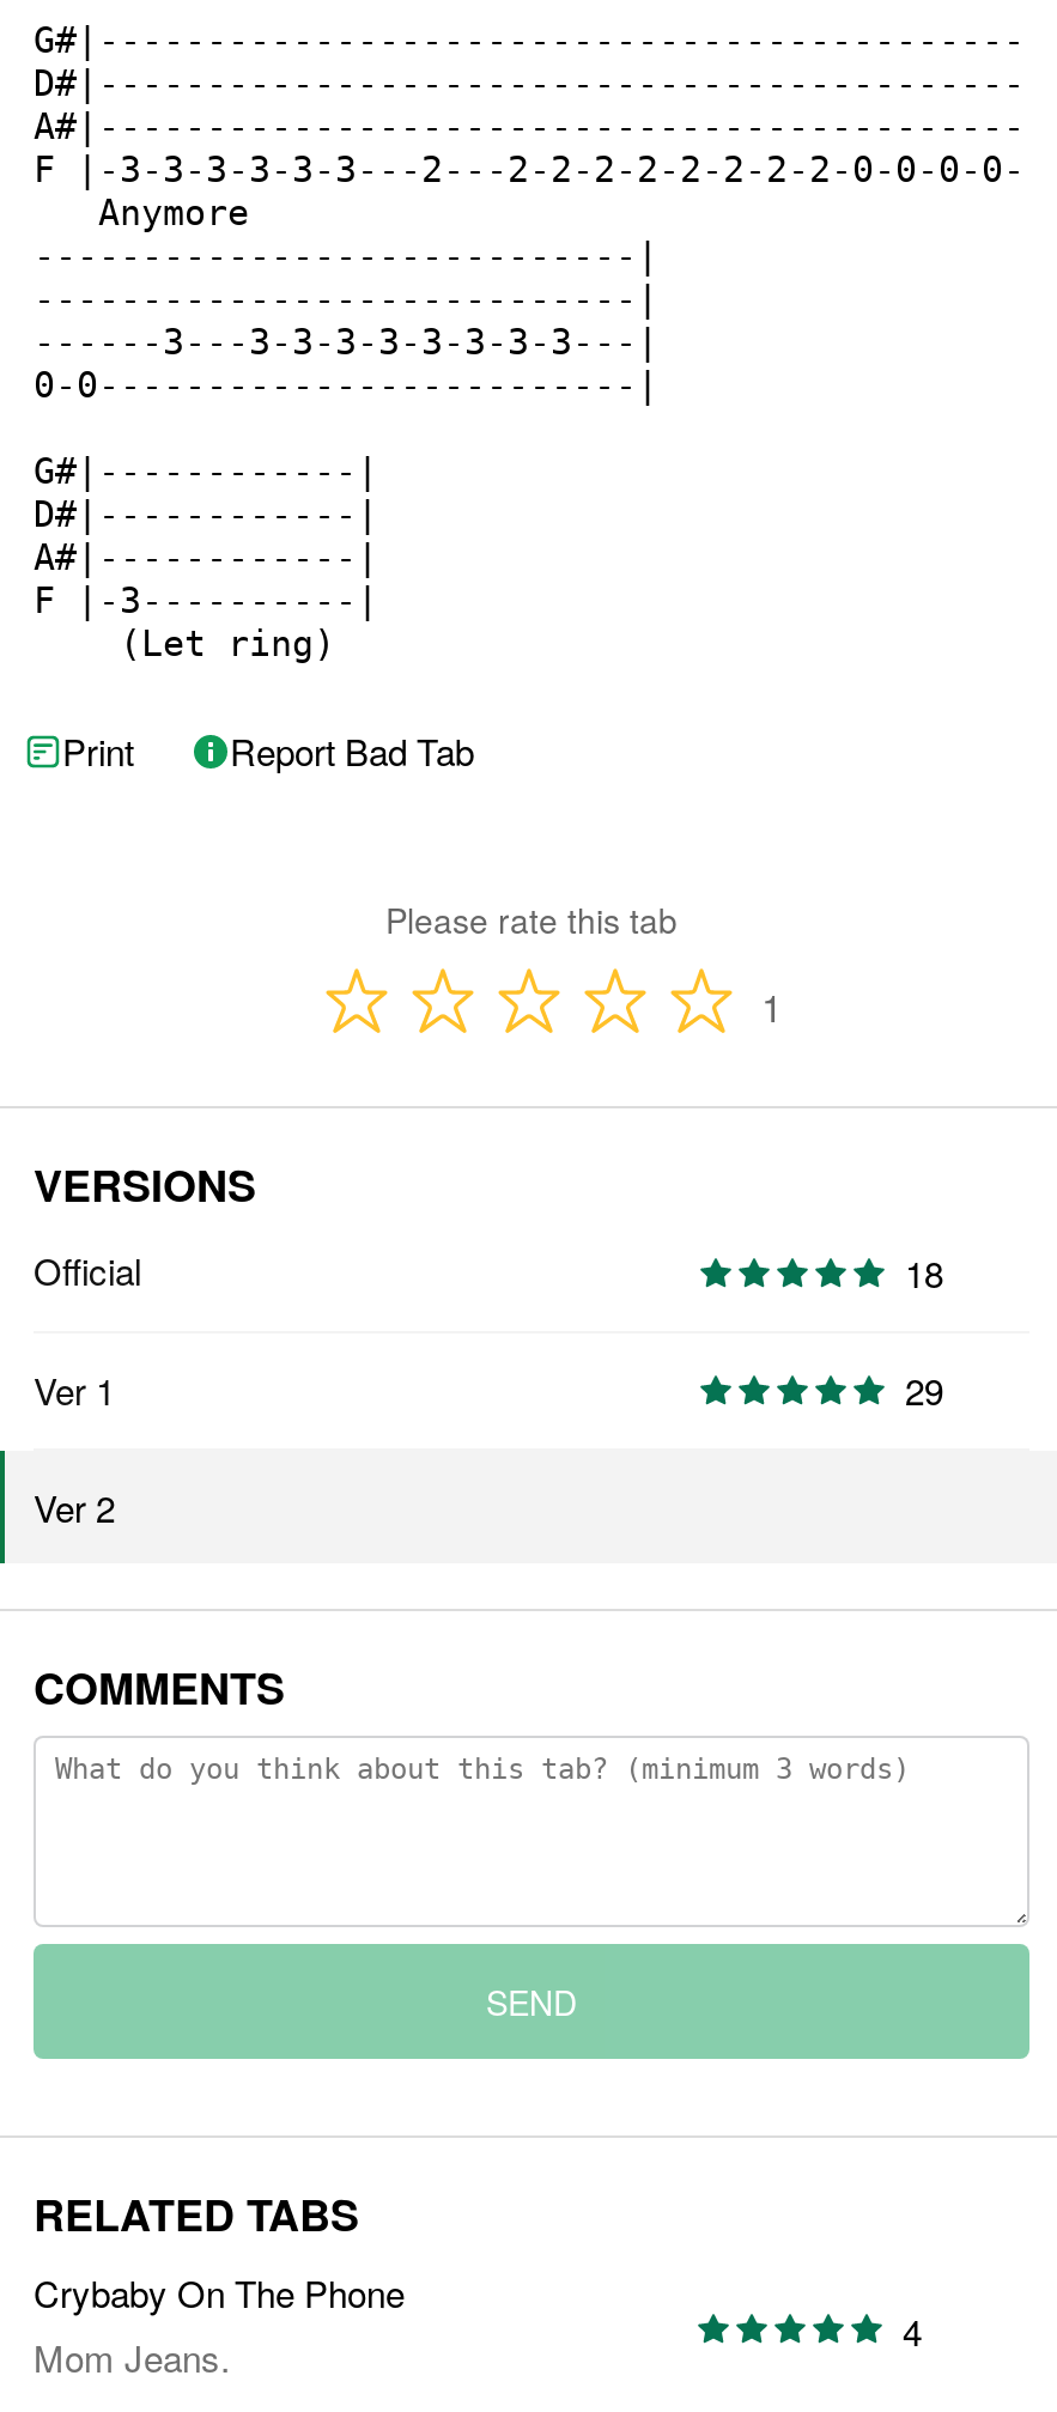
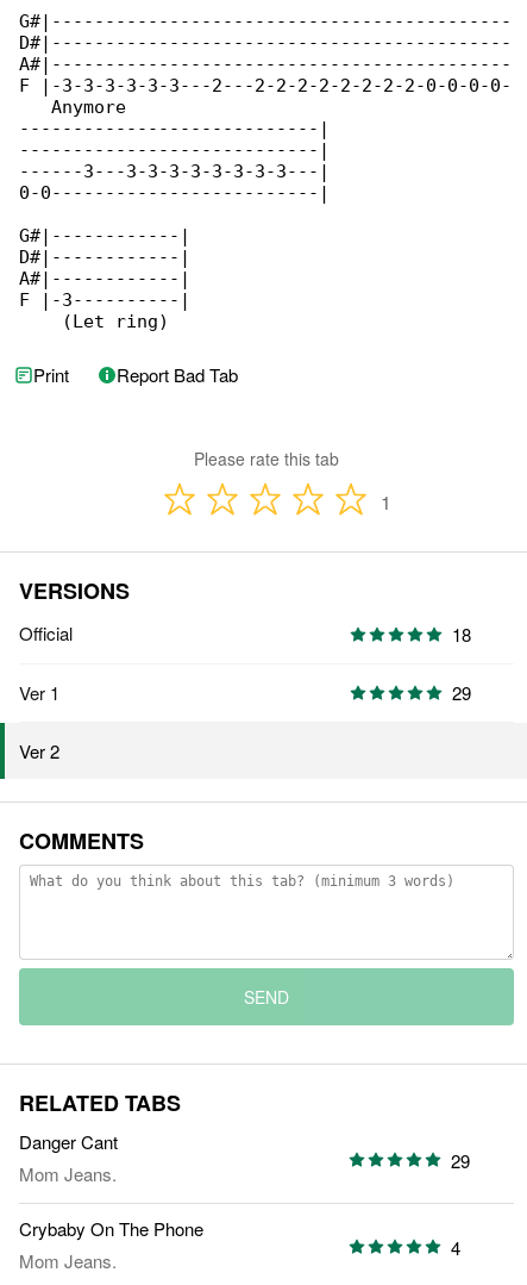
none -> [19,1129,118,1186] Danger Cant | Mom Jeans.
none -> [451,1148,470,1173] 29

